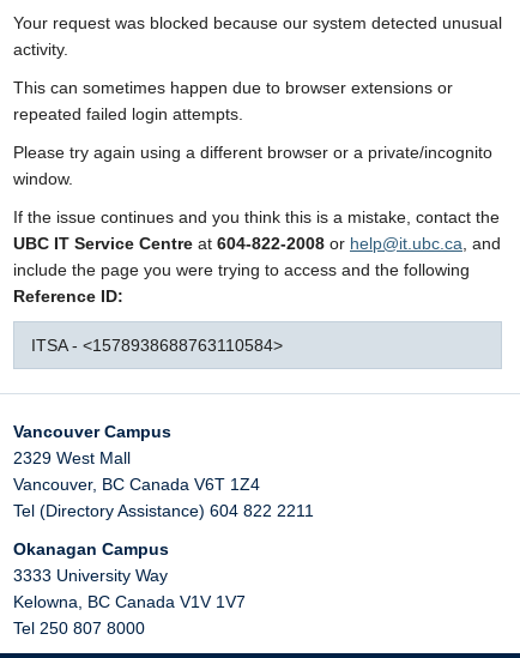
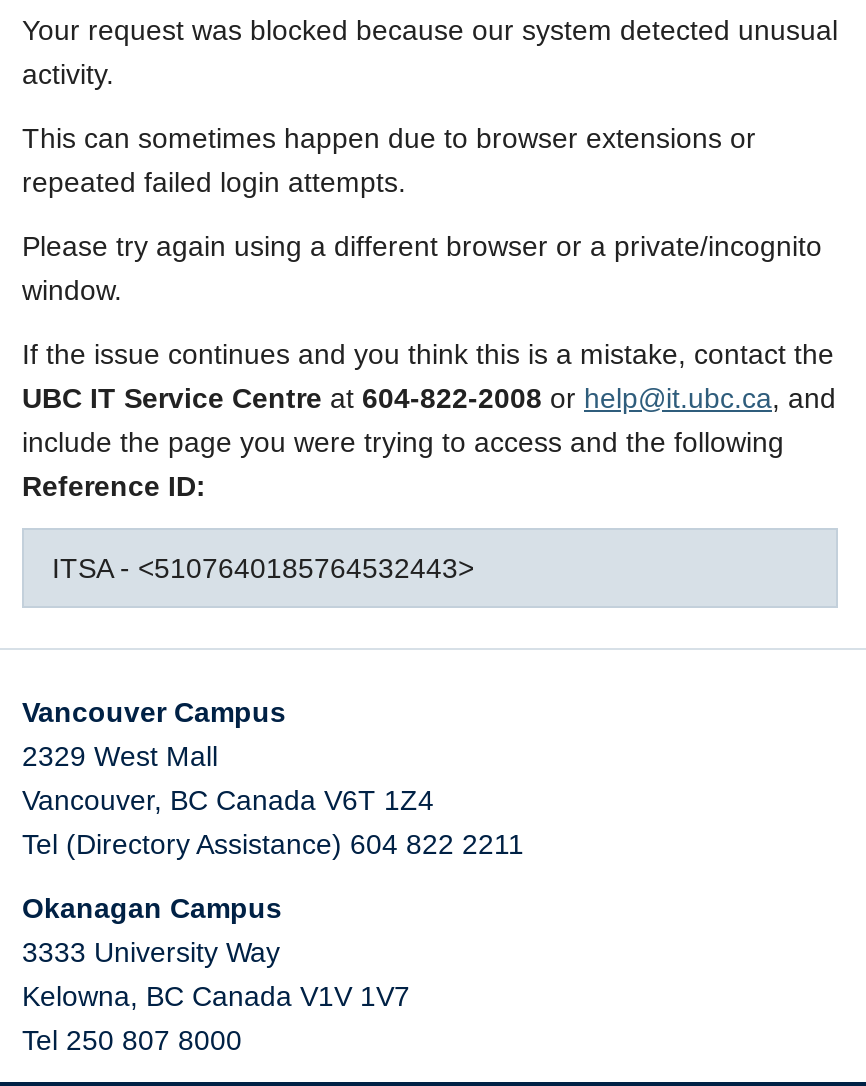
[31,336,283,355] ITSA - <1578938688763110584> -> [52,552,474,584] ITSA - <5107640185764532443>

